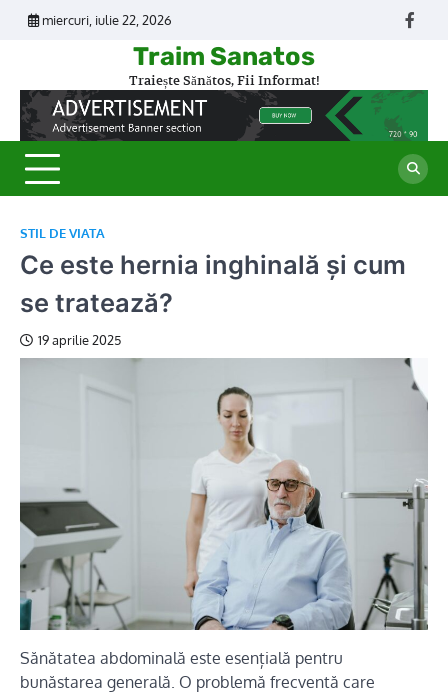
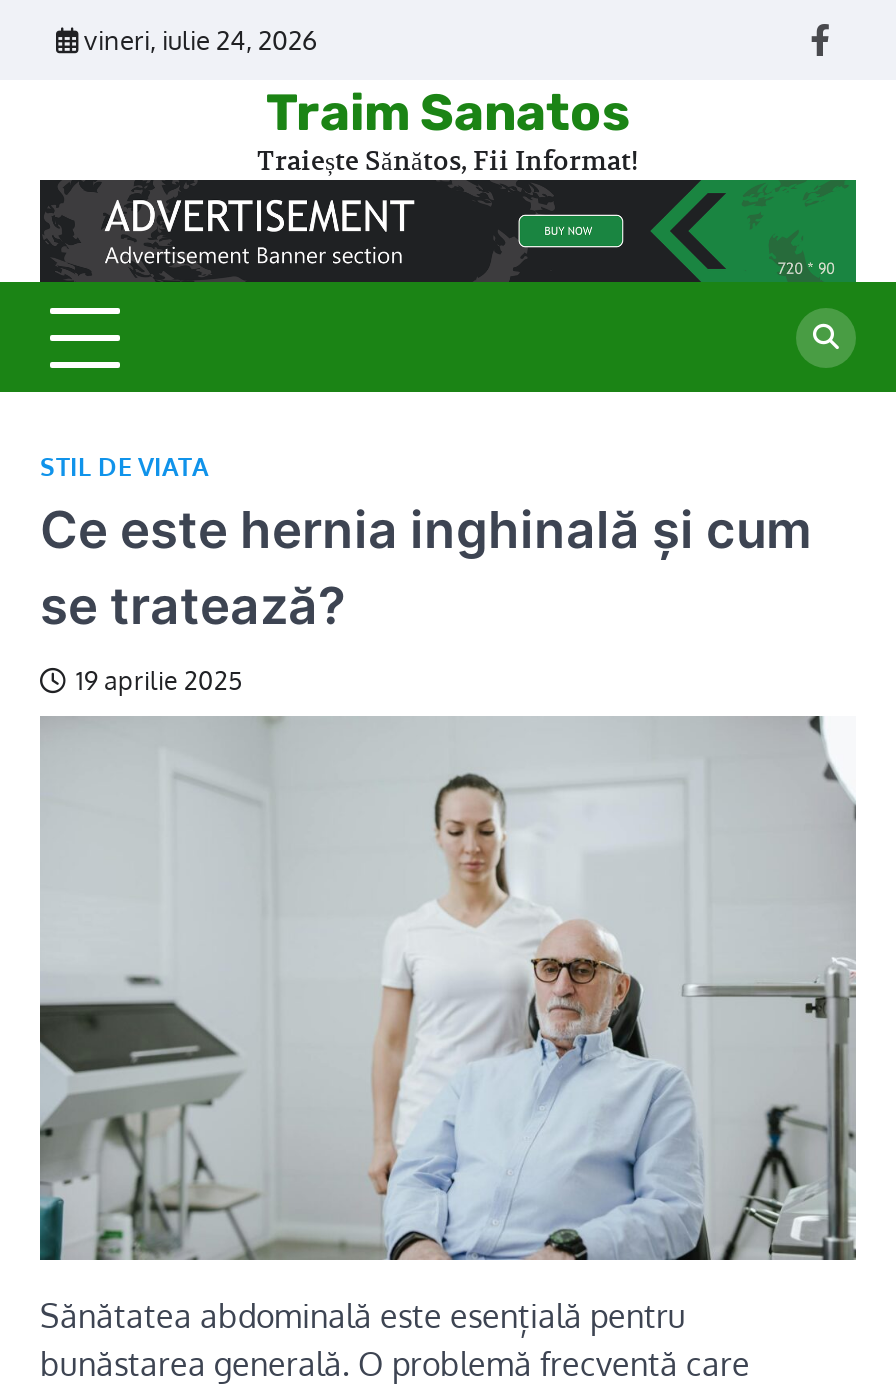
[42,12,172,28] miercuri, iulie 22, 2026 -> [84,24,318,56] vineri, iulie 24, 2026

